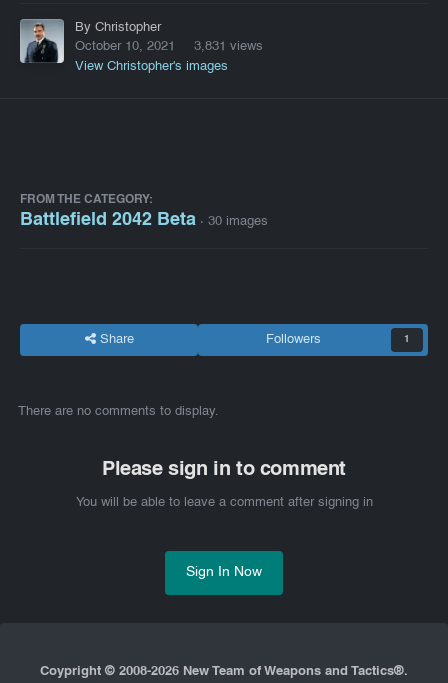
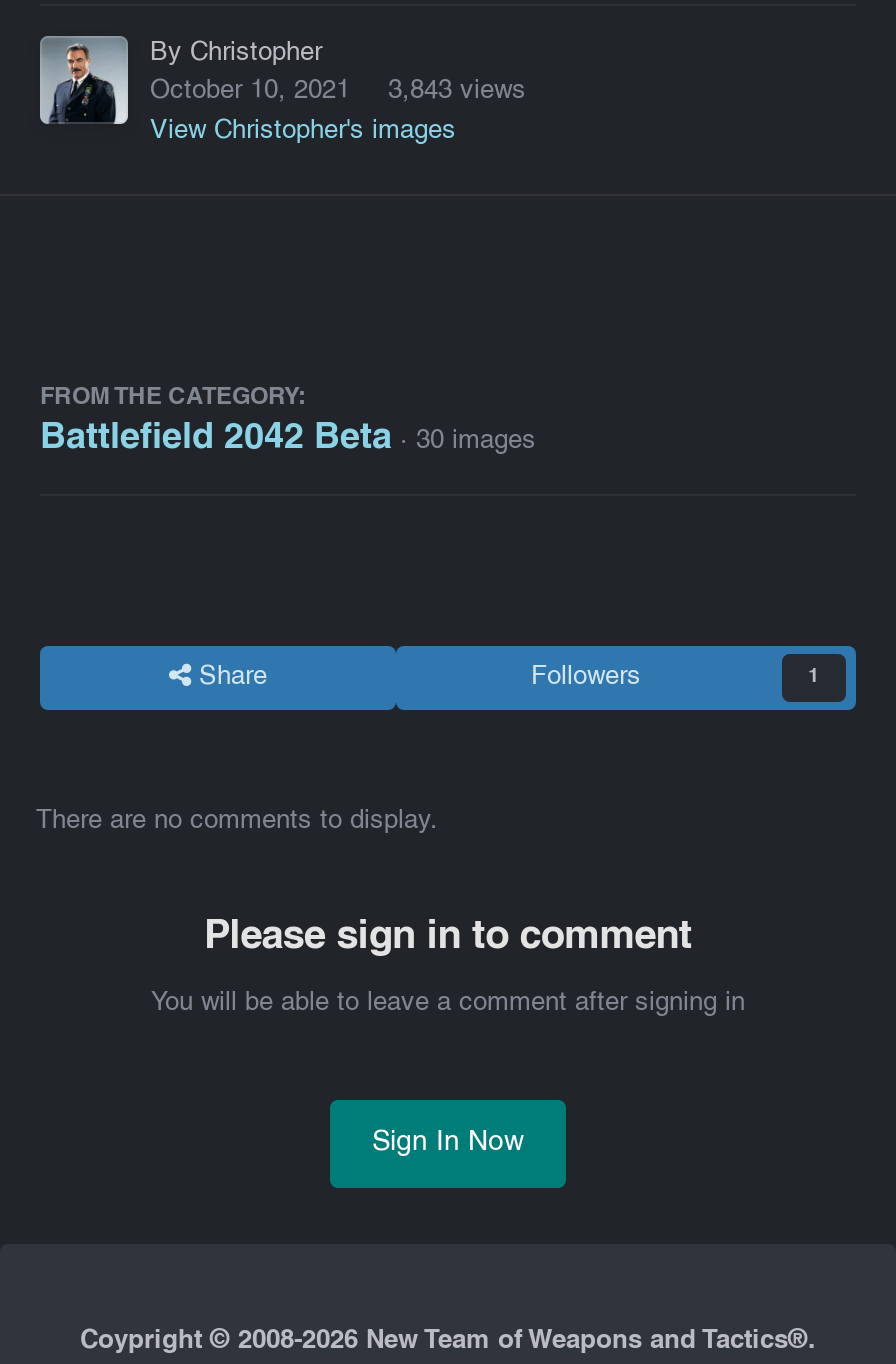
[75,41,263,53] October 10, 2021 3,831 views -> [150,81,526,105] October 10, 2021 3,843 views

